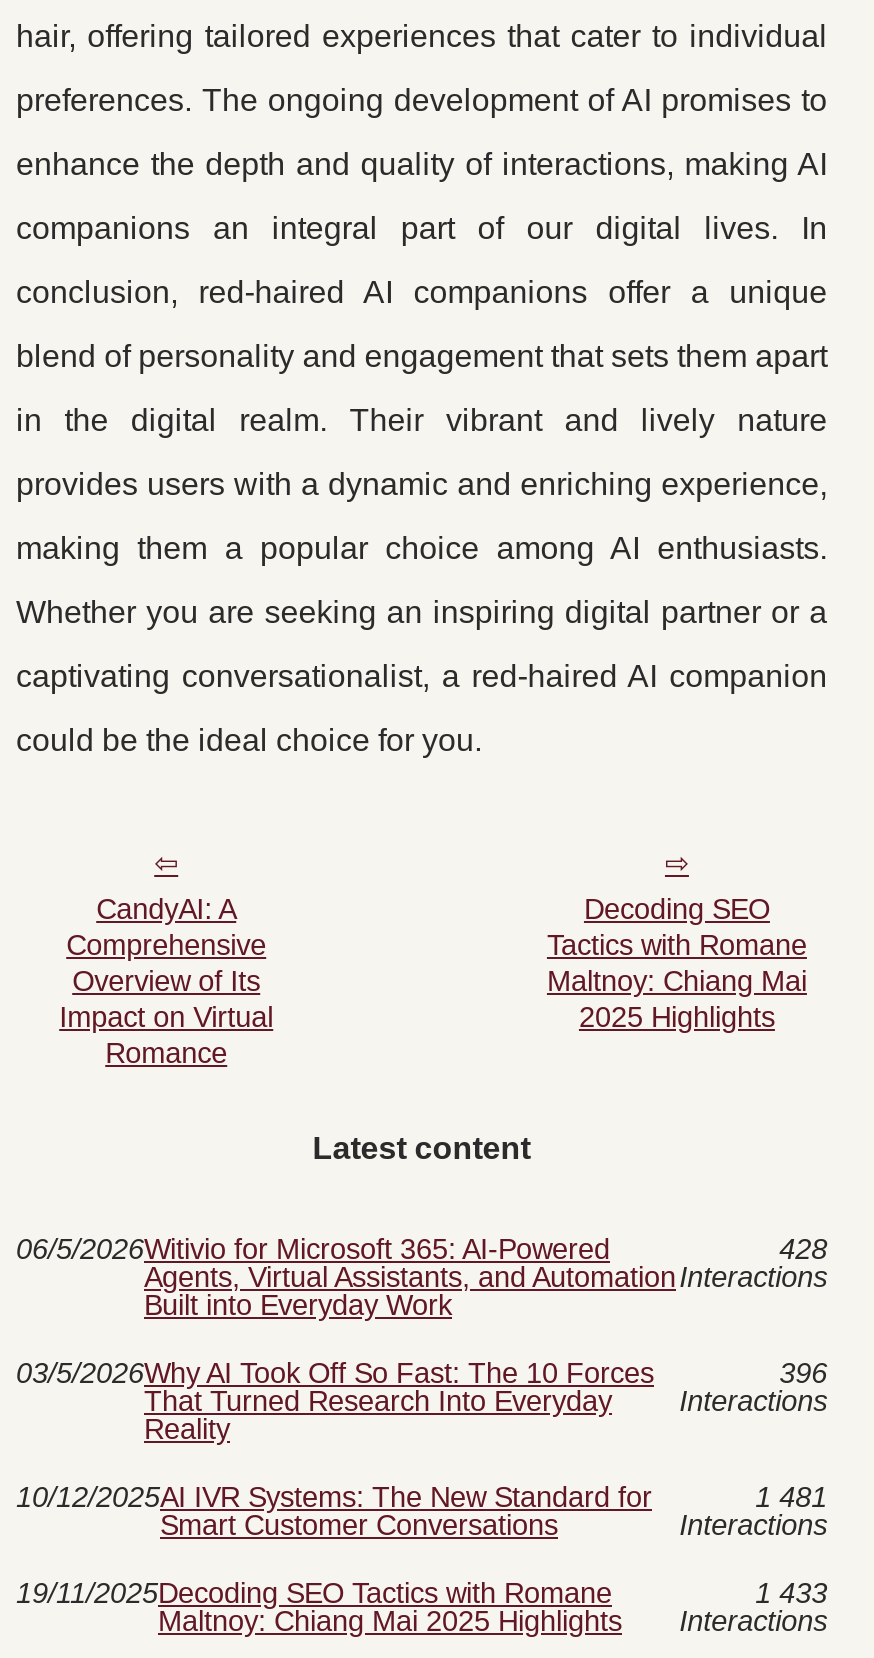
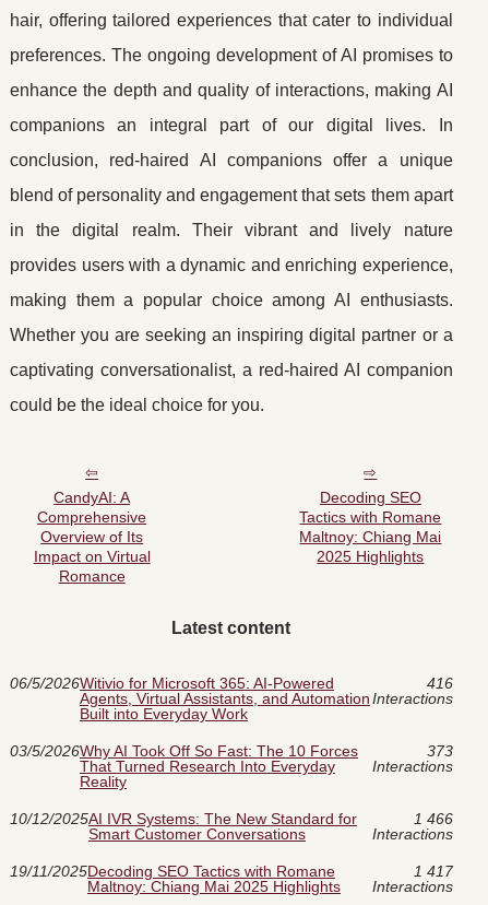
[779,1233,827,1265] 428 -> [426,674,453,692] 416
[779,1357,827,1389] 396 -> [426,742,453,759] 373
[755,1481,827,1513] 1 481 -> [413,810,453,827] 1 466
[755,1577,827,1609] 1 433 -> [413,862,453,880] 1 417

